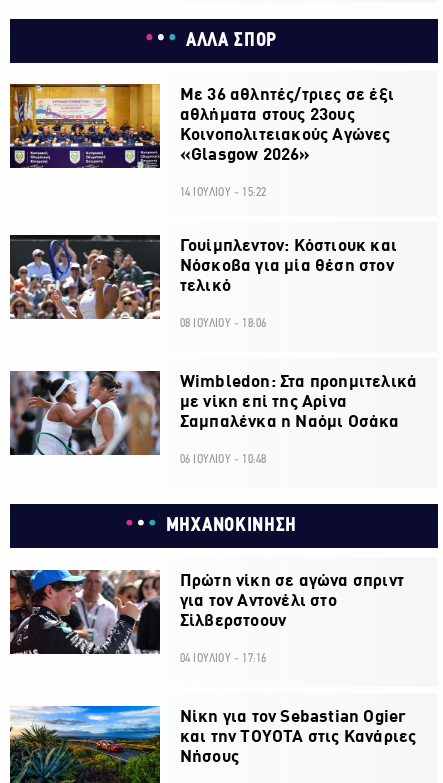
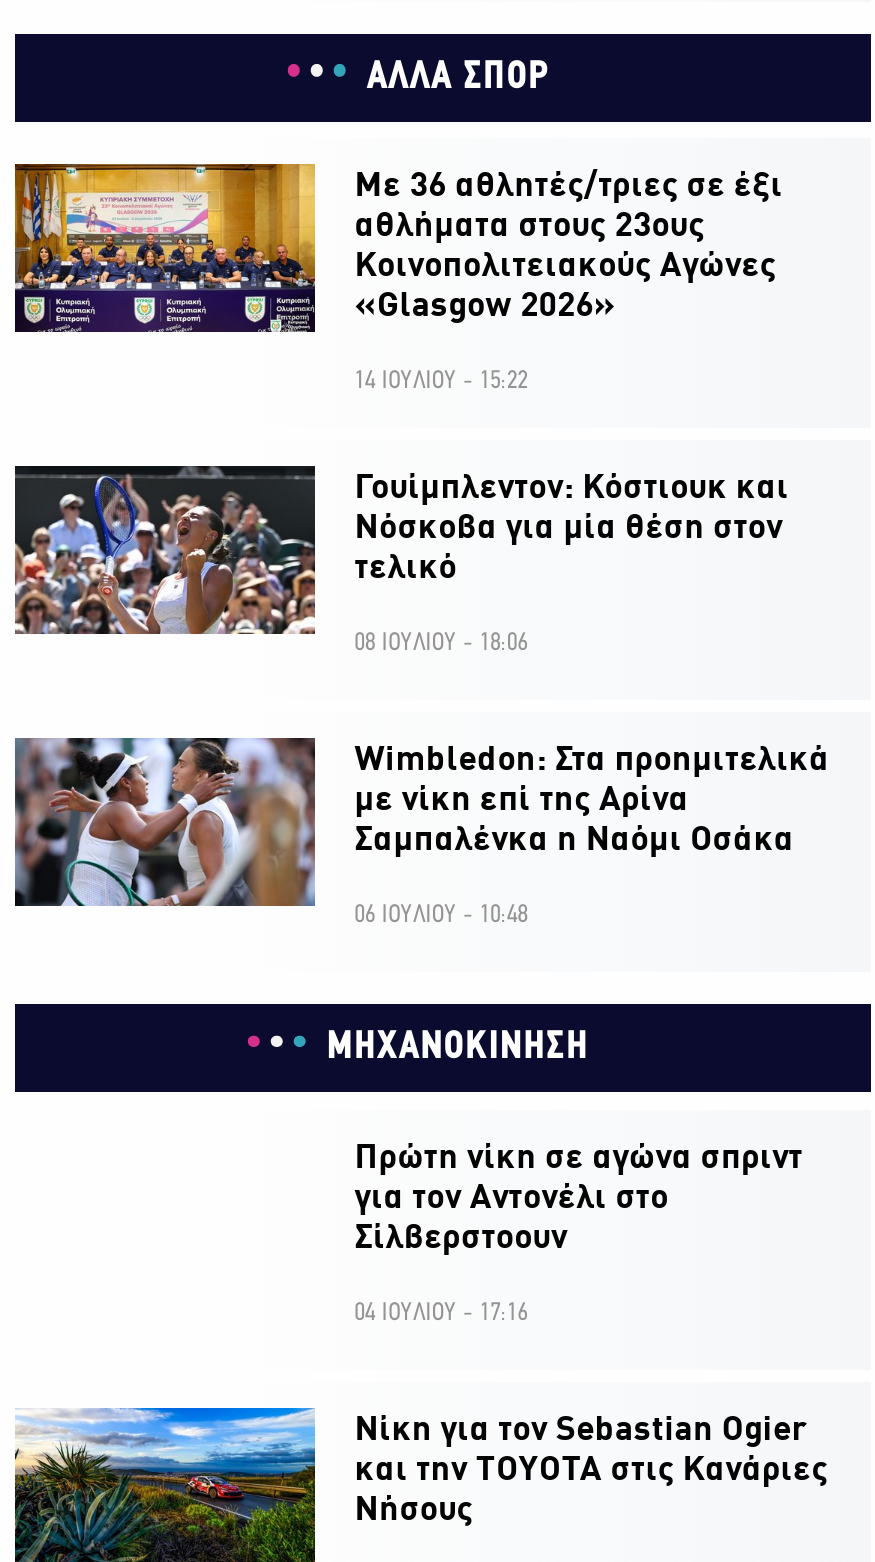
[9,569,161,655] [image] -> none

